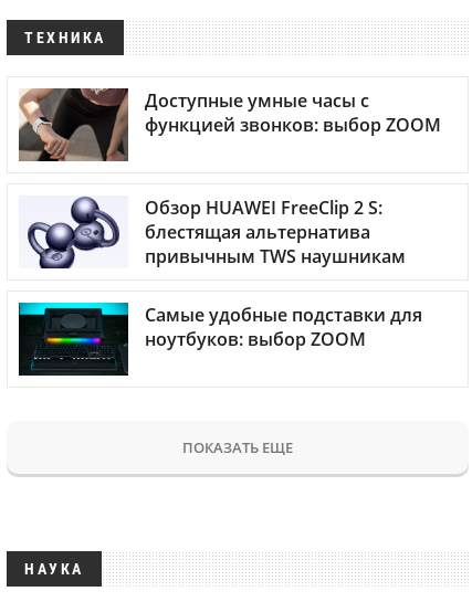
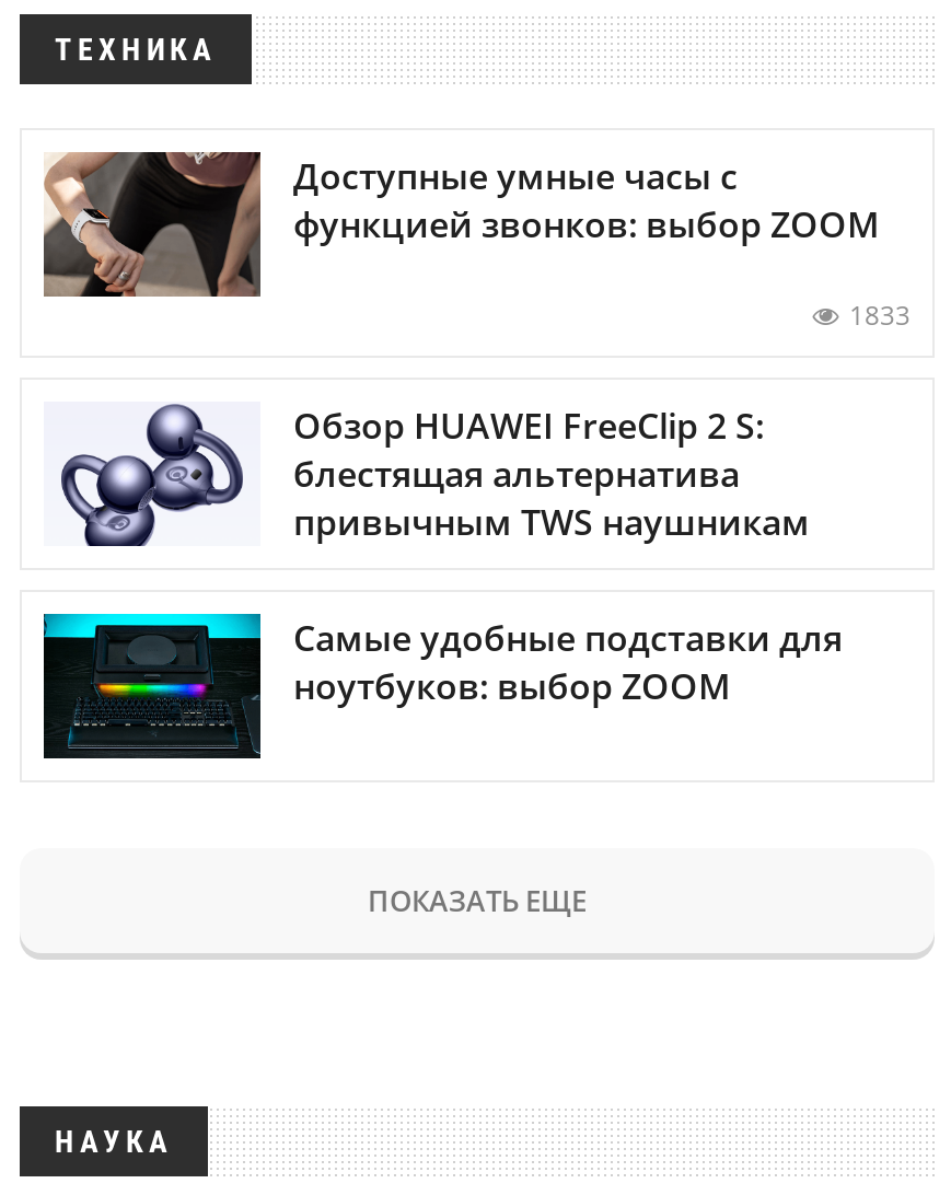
none -> [849,296,911,333] 1833

